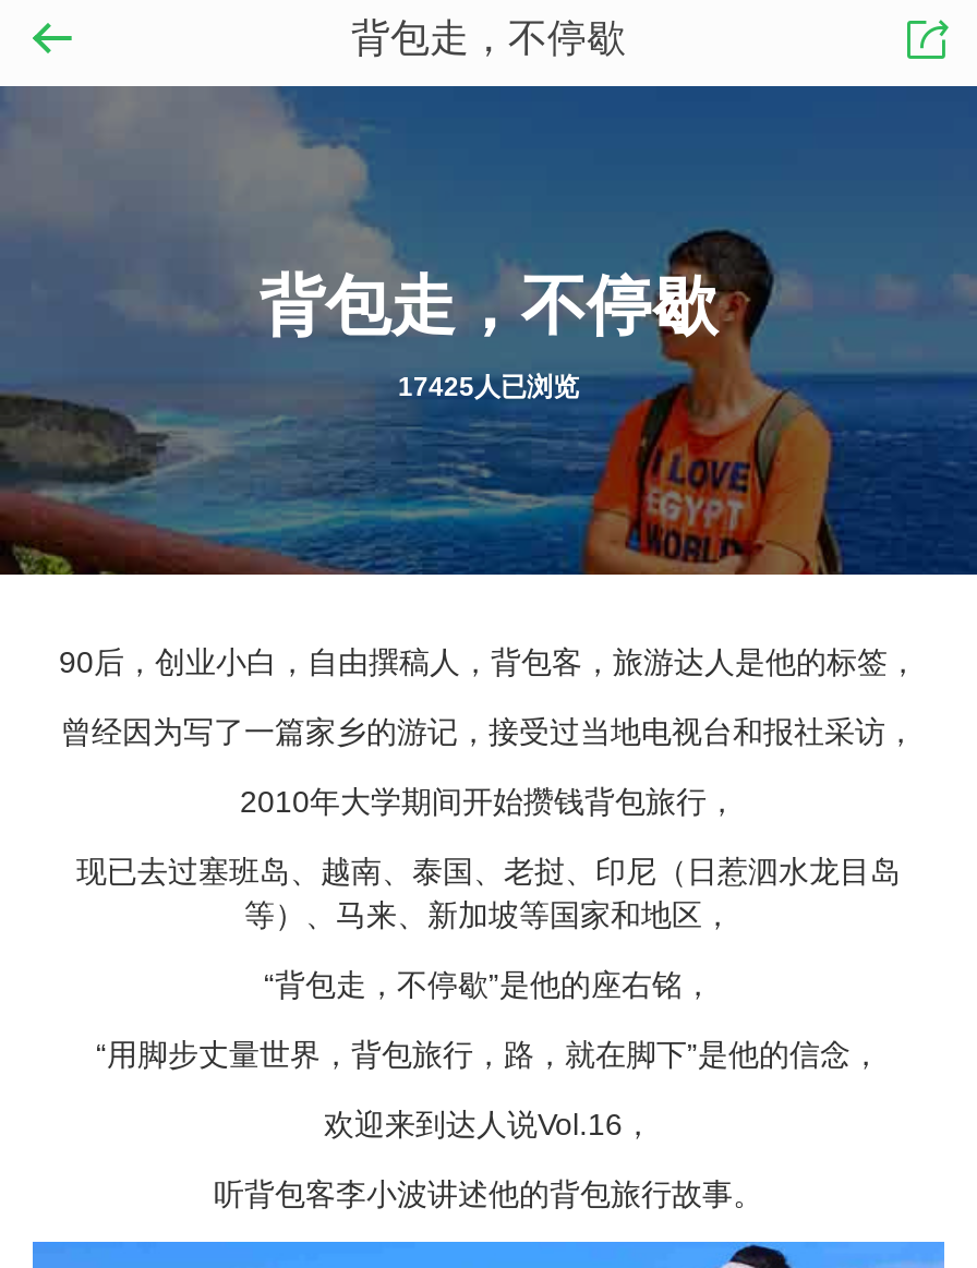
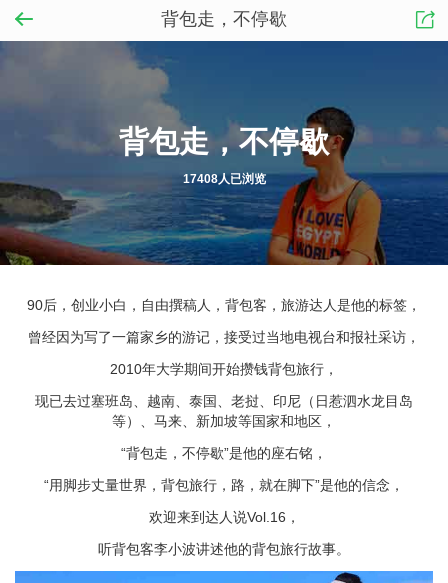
[398,371,579,401] 17425人已浏览 -> [182,171,265,185] 17408人已浏览

